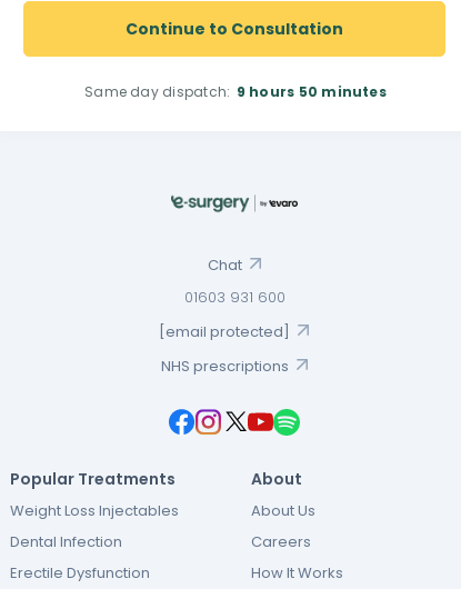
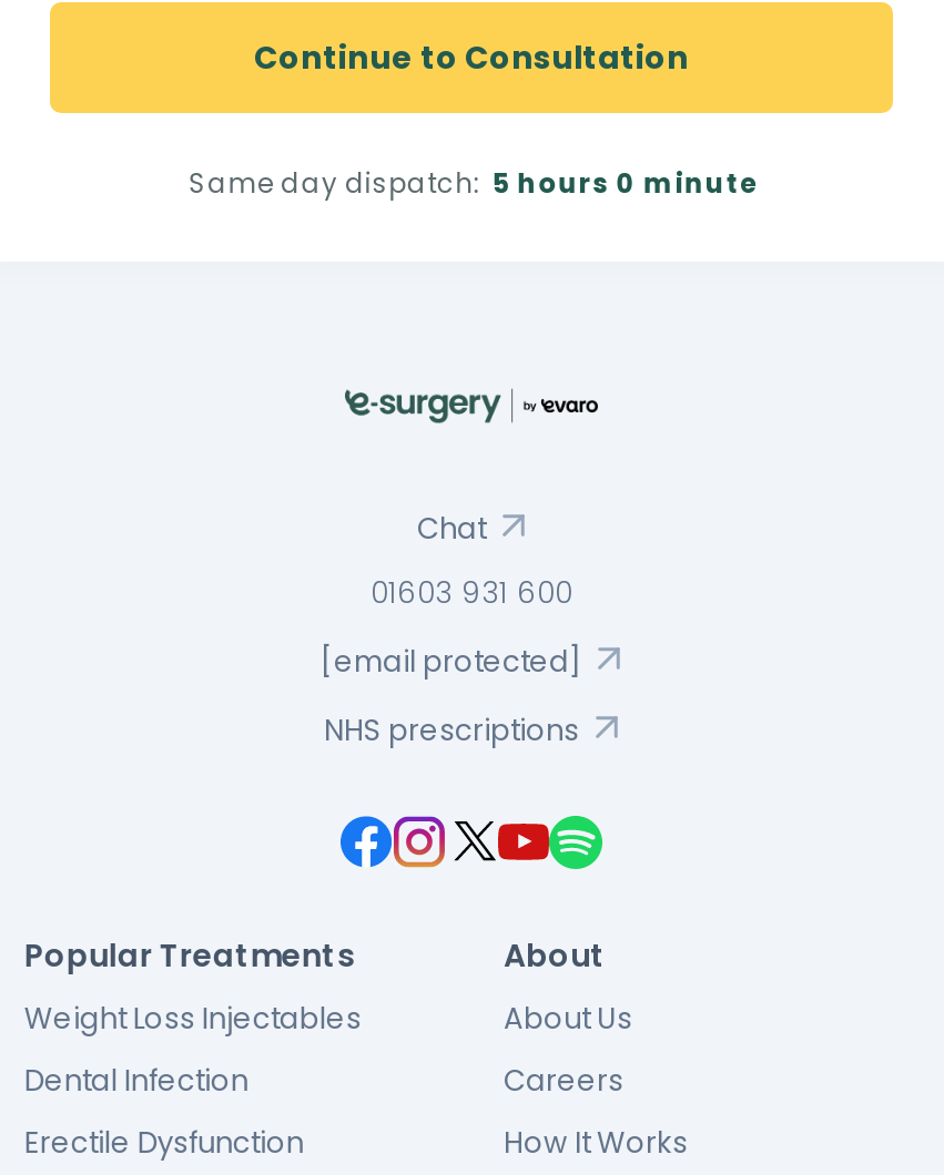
[84,82,387,101] Same day dispatch: 9 hours 50 minutes -> [189,164,758,202] Same day dispatch: 5 hours 0 minute

